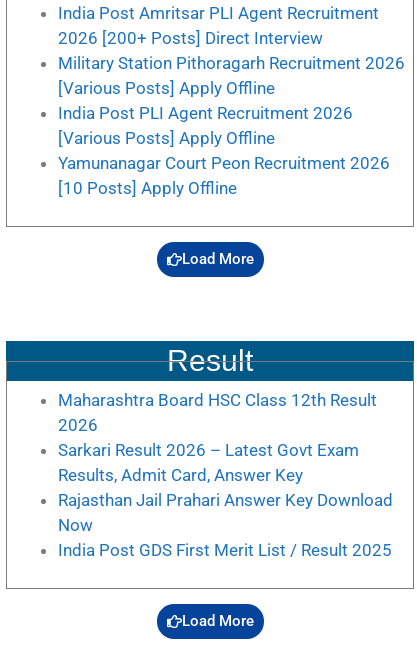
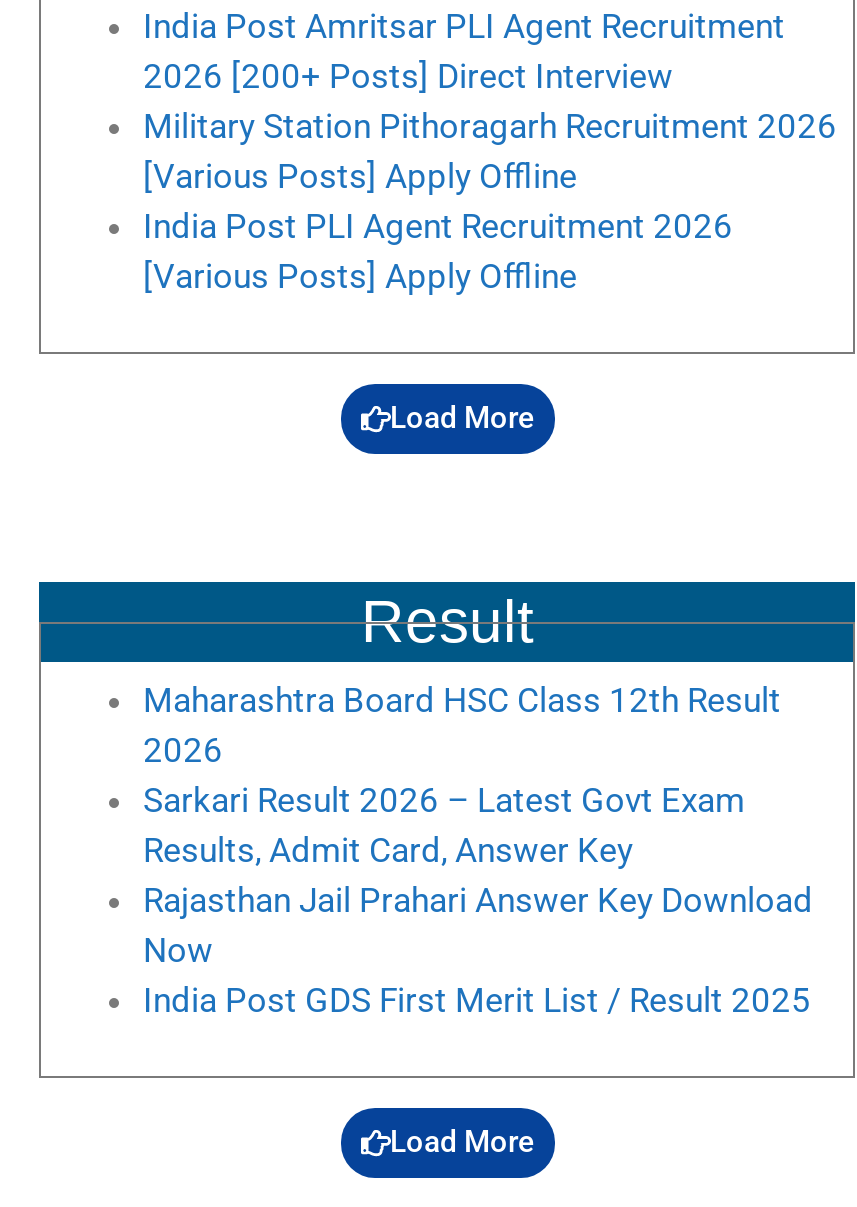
[58,153,390,198] Yamunanagar Court Peon Recruitment 2026 | [10 Posts] Apply Offline -> none

